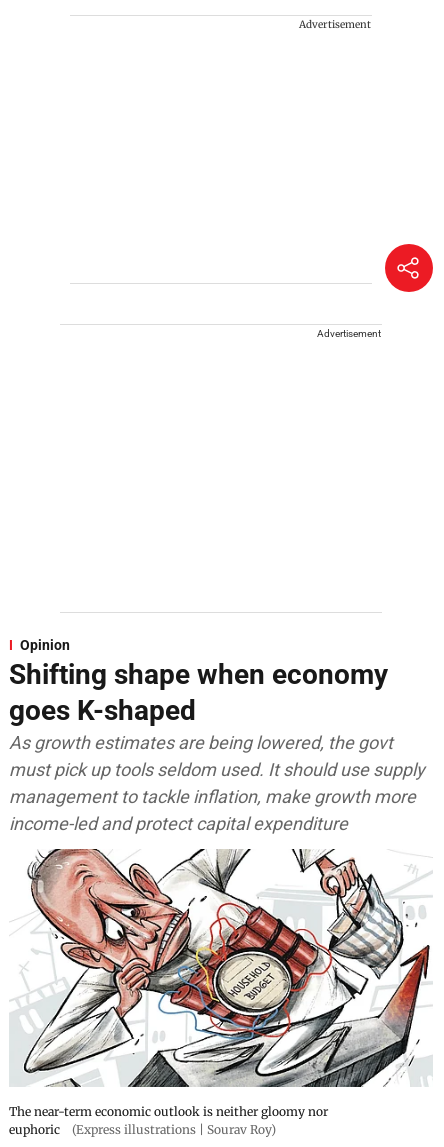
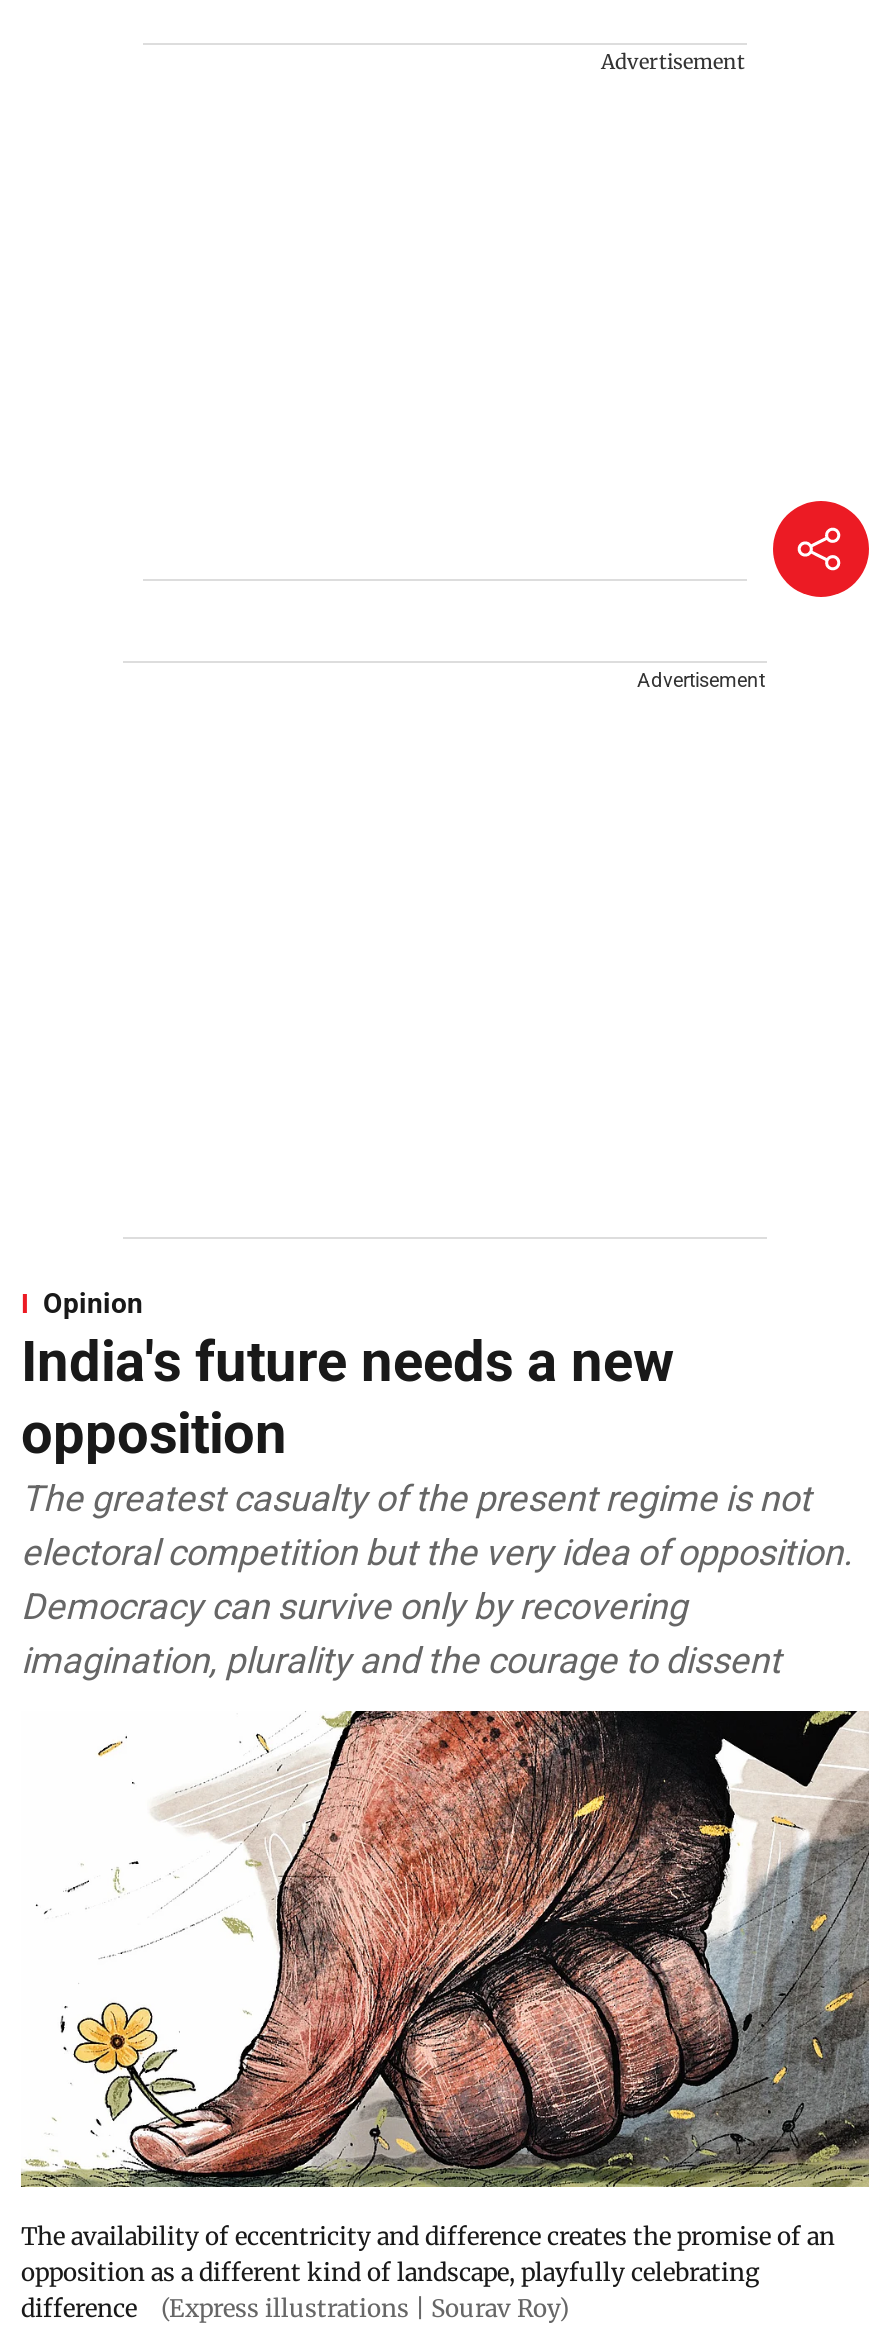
[9,658,425,834] Shifting shape when economy | goes K-shaped | As growth estimates are being lowered, the govt | must pick up tools seldom used. It should use supply | management to tackle inflation, make growth more | income-led and protect capital expenditure -> [21,1329,853,1681] India's future needs a new | opposition | The greatest casualty of the present regime is not | electoral competition but the very idea of opposition. | Democracy can survive only by recovering | imagination, plurality and the courage to dissent
[9,848,433,1137] [image] | The near-term economic outlook is neither gloomy nor | euphoric -> [21,1709,871,2324] [image] | The availability of eccentricity and difference creates the promise of an | opposition as a different kind of landscape, playfully celebrating | difference

